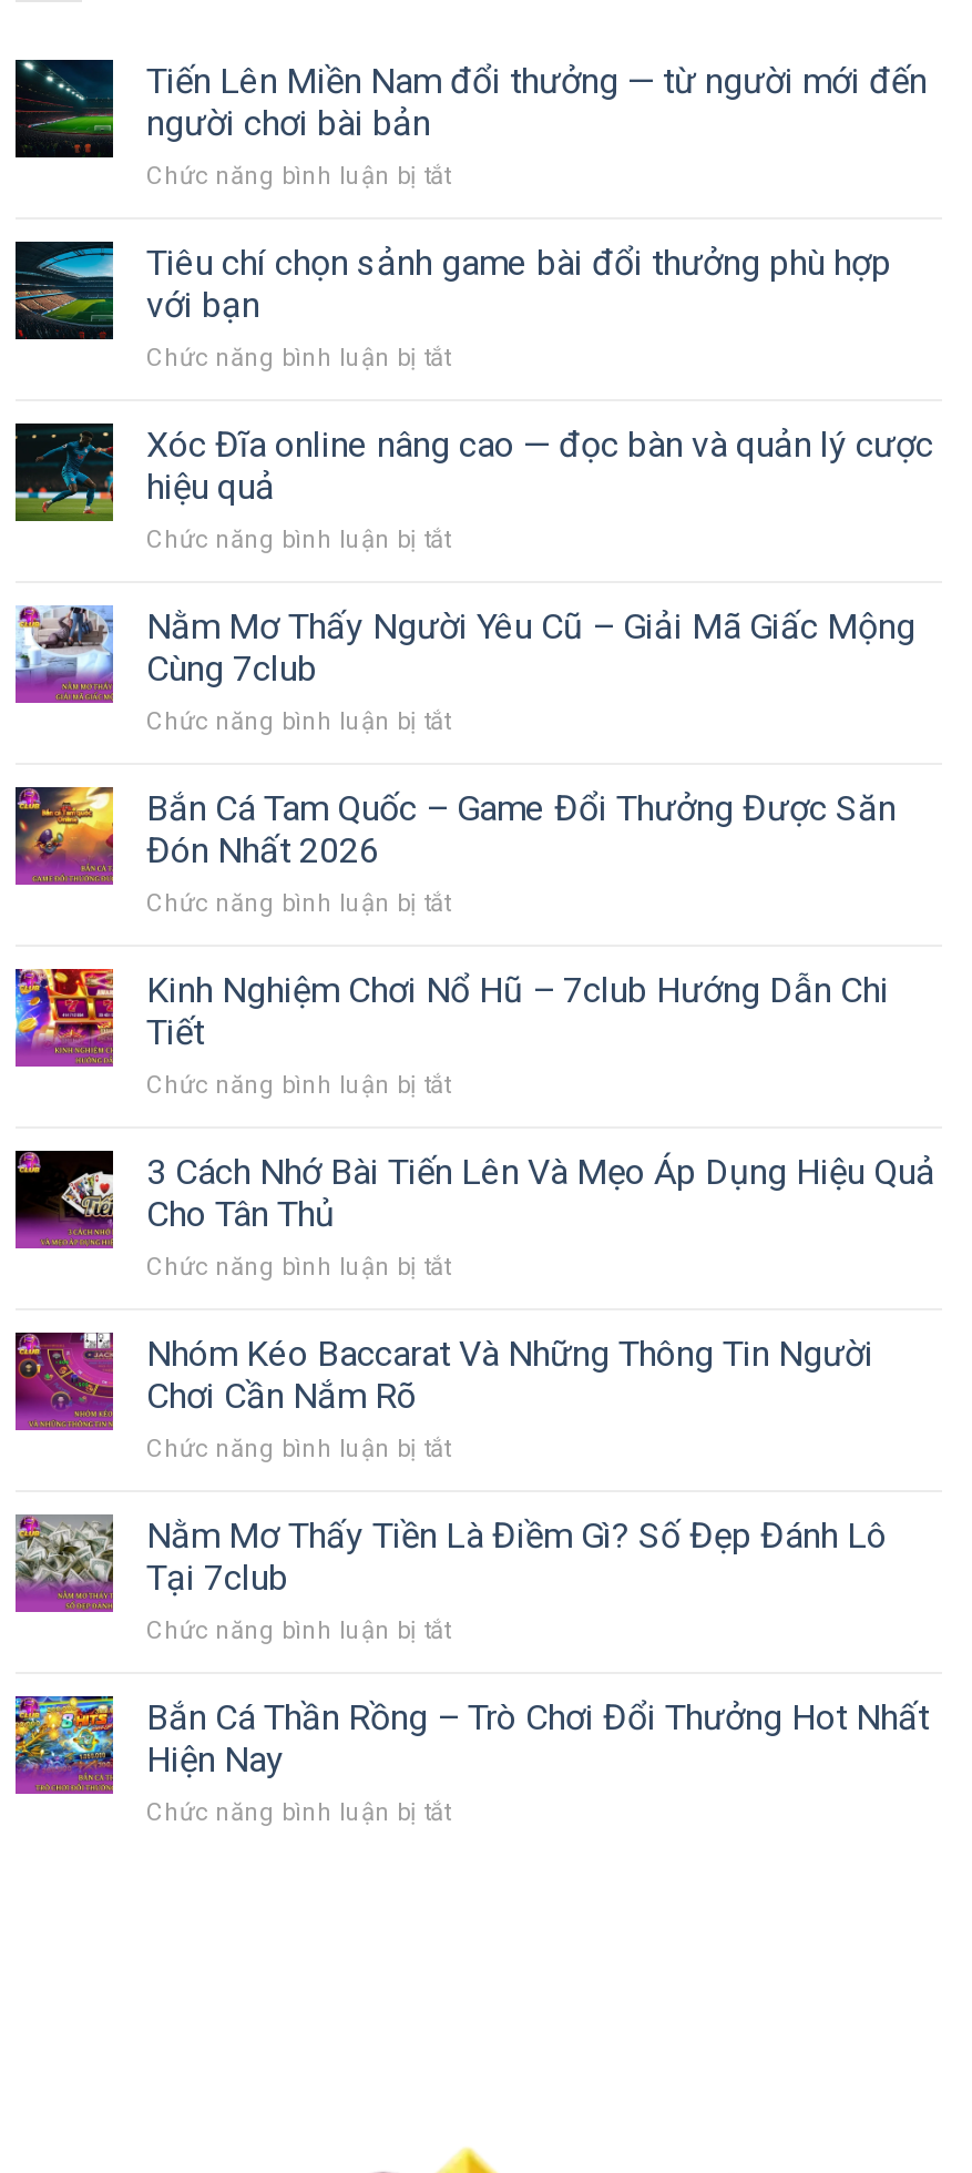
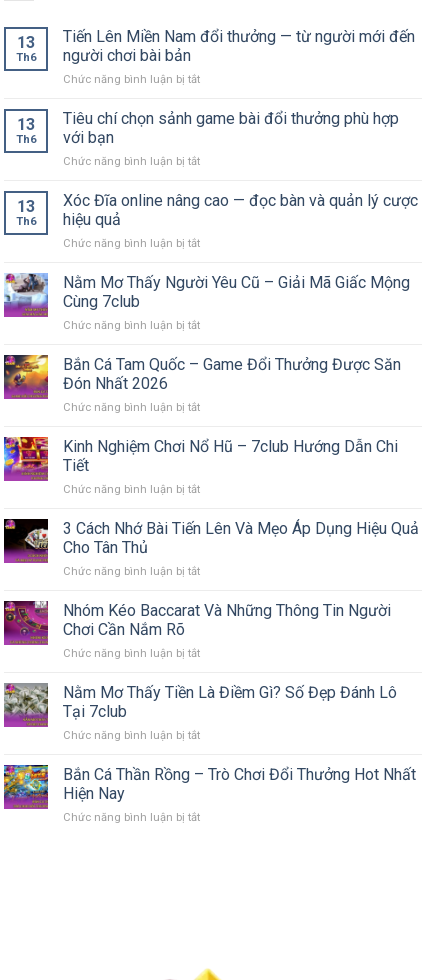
none -> [16,33,36,64] 13 | Th6
none -> [16,115,36,146] 13 | Th6
none -> [16,197,36,228] 13 | Th6

